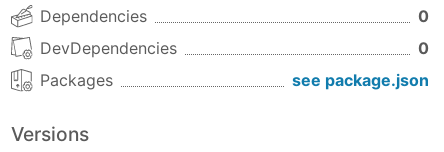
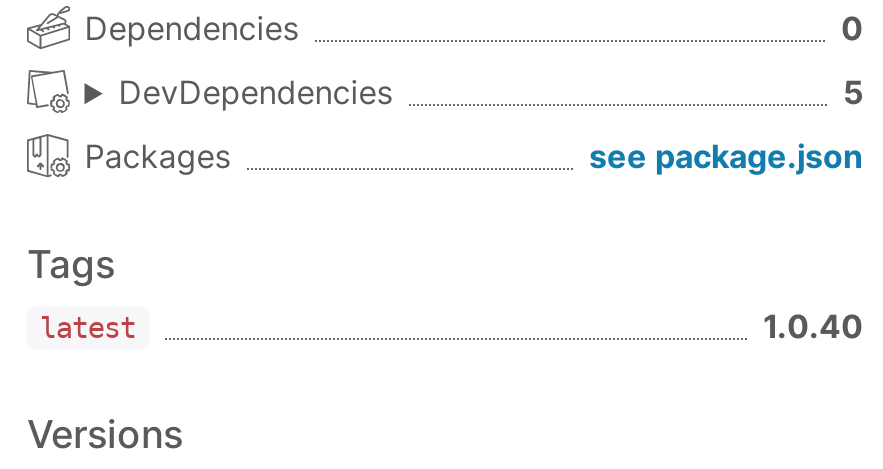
[418,38,429,58] 0 -> [843,73,863,113] 5
none -> [27,241,863,347] Tags | latest | 1.0.40

